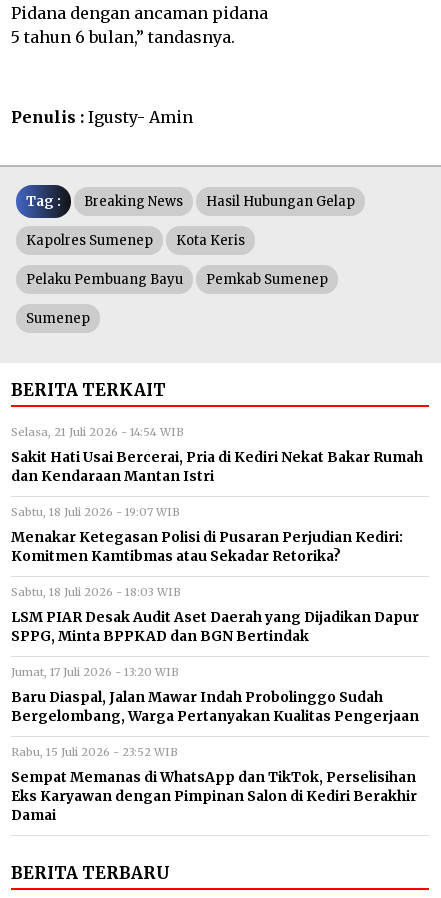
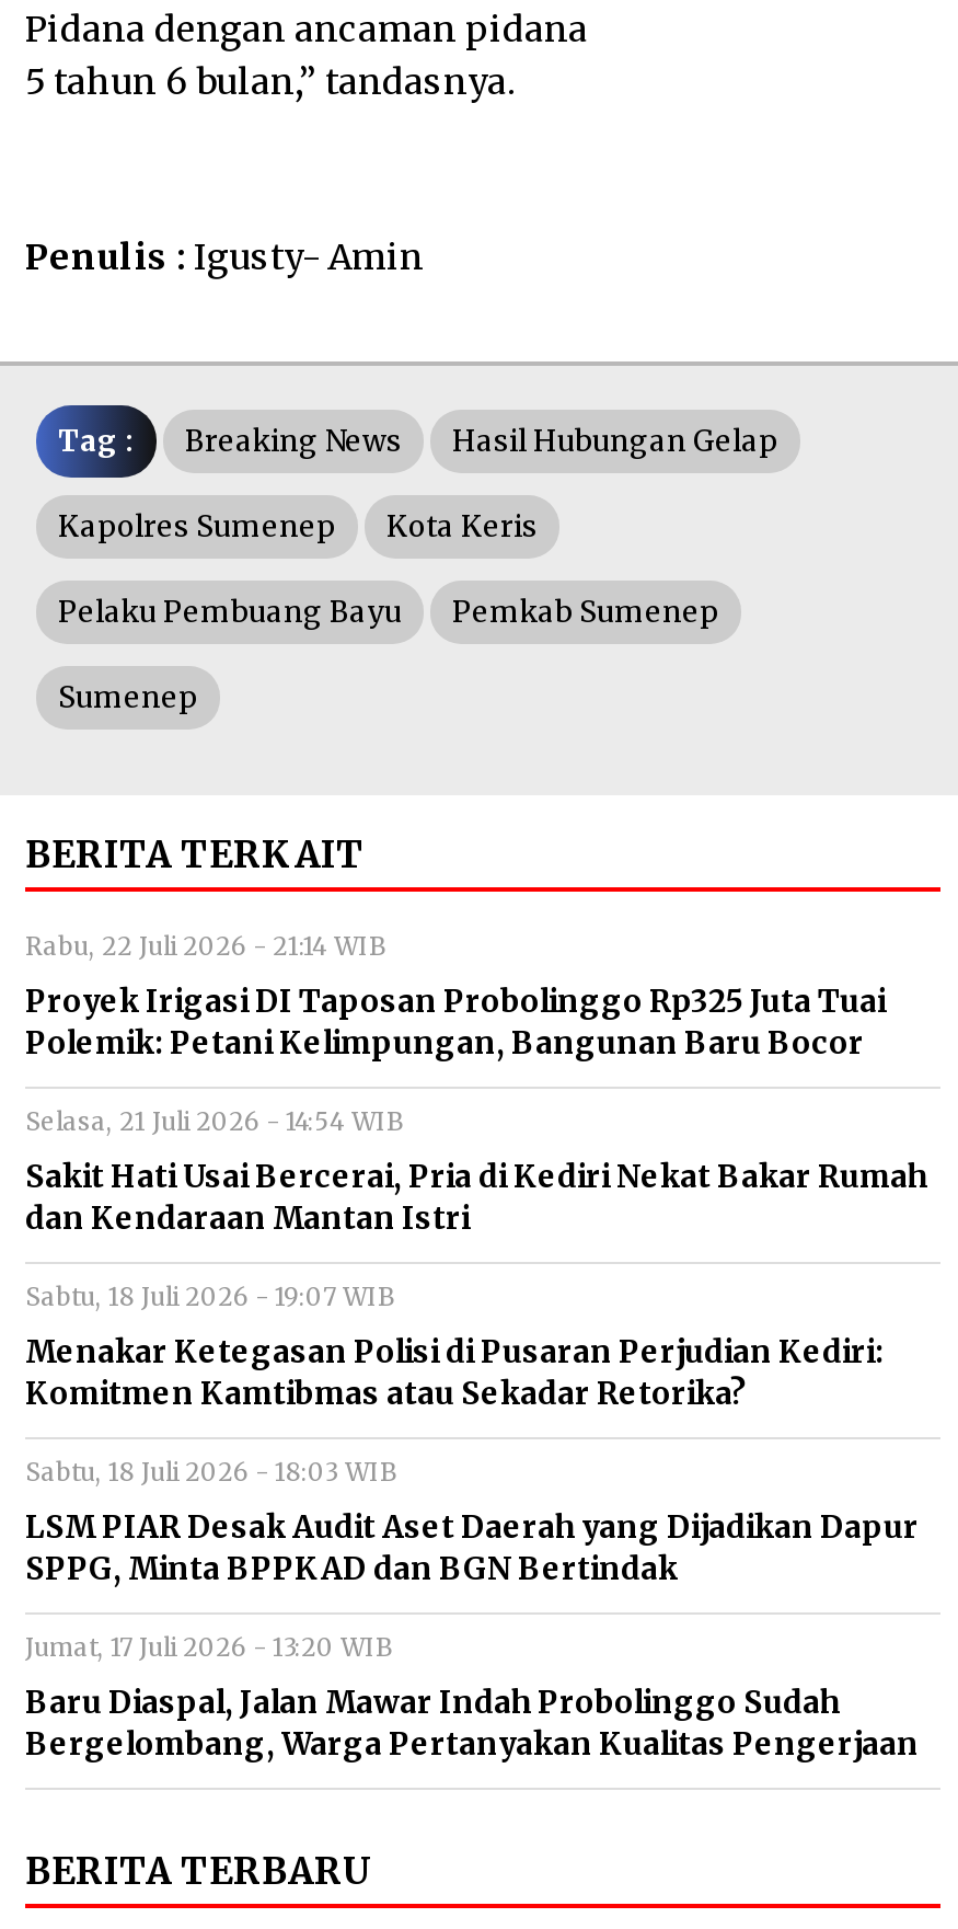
none -> [25,930,886,1061] Rabu, 22 Juli 2026 - 21:14 WIB | Proyek Irigasi DI Taposan Probolinggo Rp325 Juta Tuai | Polemik: Petani Kelimpungan, Bangunan Baru Bocor
moved [11,424,423,724] -> [25,1105,927,1762]: Selasa, 21 Juli 2026 - 14:54 WIB | Sakit Hati Usai Bercerai, Pria di Kediri Nekat Bakar Rumah | dan Kendaraan Mantan Istri | ... | Baru Diaspal, Jalan Mawar Indah Probolinggo Sudah | Bergelombang, Warga Pertanyakan Kualitas Pengerjaan
[11,744,417,823] Rabu, 15 Juli 2026 - 23:52 WIB | Sempat Memanas di WhatsApp dan TikTok, Perselisihan | Eks Karyawan dengan Pimpinan Salon di Kediri Berakhir | Damai -> none

